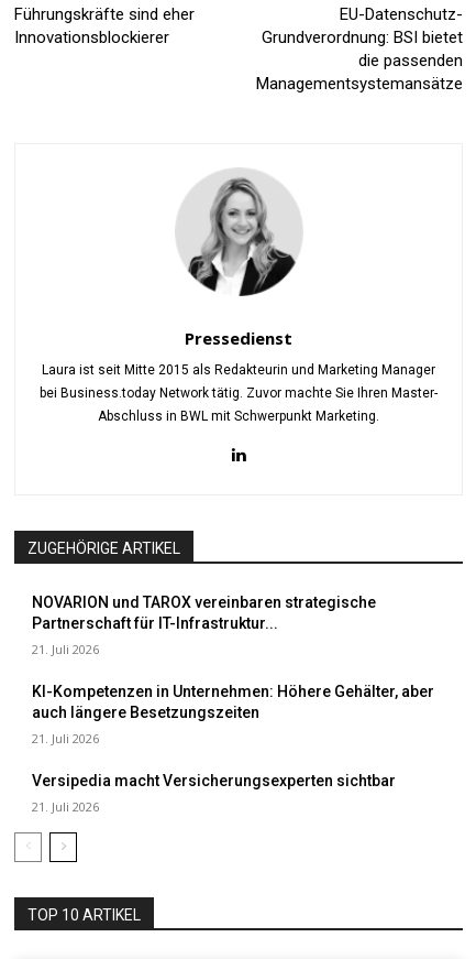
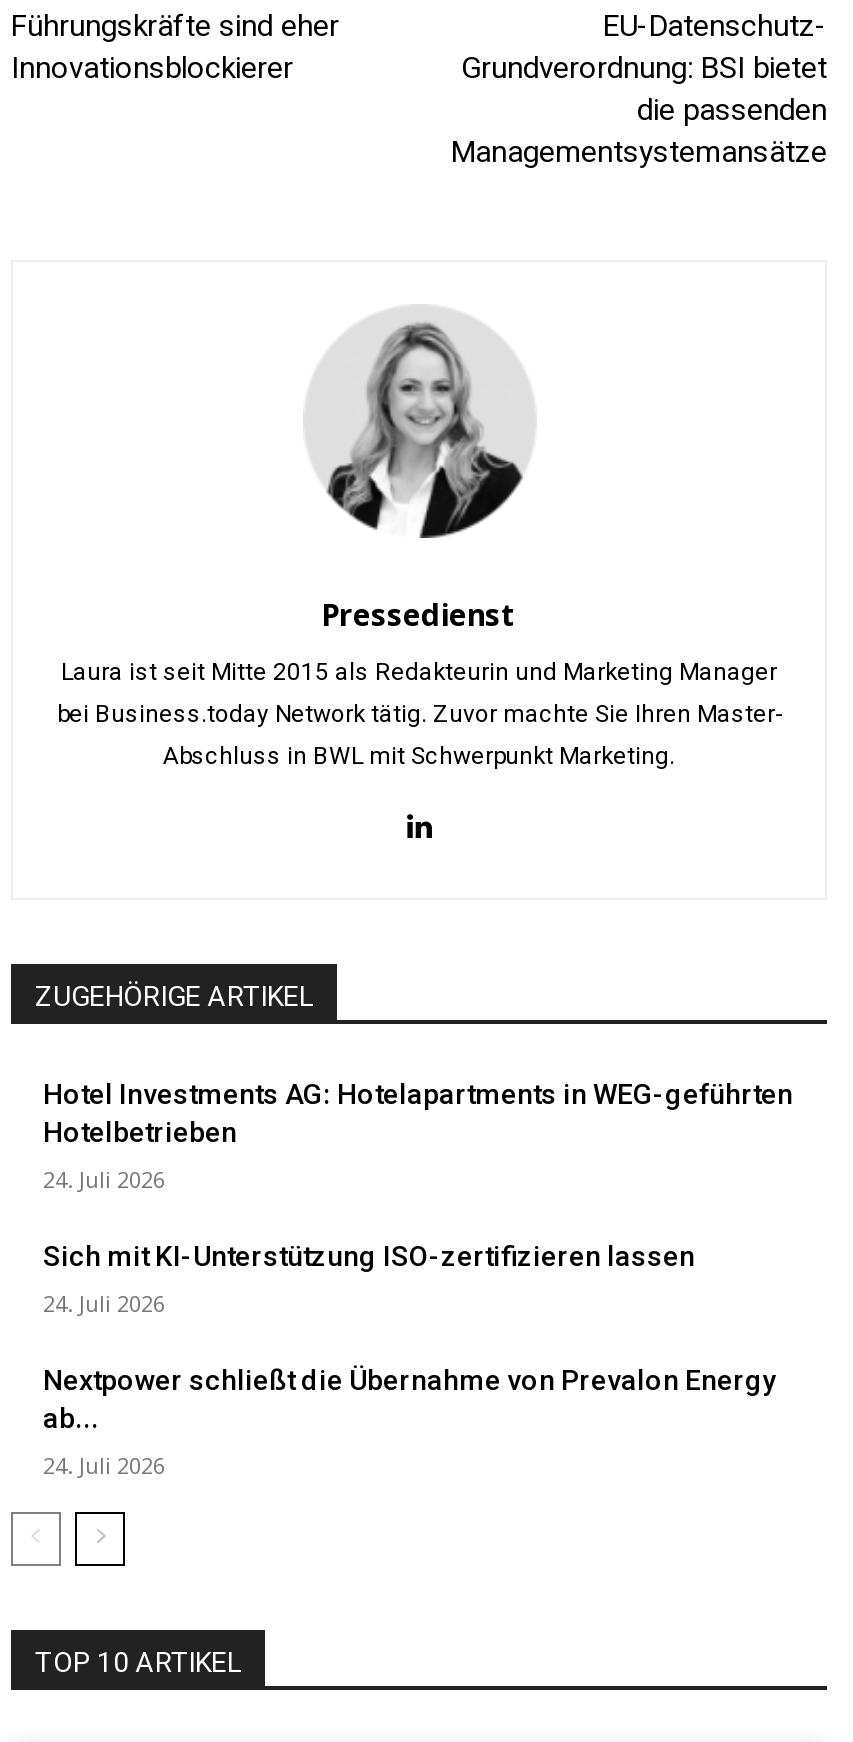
[32,594,376,632] NOVARION und TAROX vereinbaren strategische | Partnerschaft für IT-Infrastruktur... -> [43,1078,793,1148] Hotel Investments AG: Hotelapartments in WEG-geführten | Hotelbetrieben
[32,641,99,658] 21. Juli 2026 -> [43,1164,165,1194] 24. Juli 2026
[32,683,434,721] KI-Kompetenzen in Unternehmen: Höhere Gehälter, aber | auch längere Besetzungszeiten -> [43,1240,695,1272] Sich mit KI-Unterstützung ISO-zertifizieren lassen
[32,730,99,747] 21. Juli 2026 -> [43,1288,165,1318] 24. Juli 2026
[32,772,396,790] Versipedia macht Versicherungsexperten sichtbar -> [43,1364,777,1434] Nextpower schließt die Übernahme von Prevalon Energy | ab...
[32,798,99,815] 21. Juli 2026 -> [43,1450,165,1480] 24. Juli 2026

